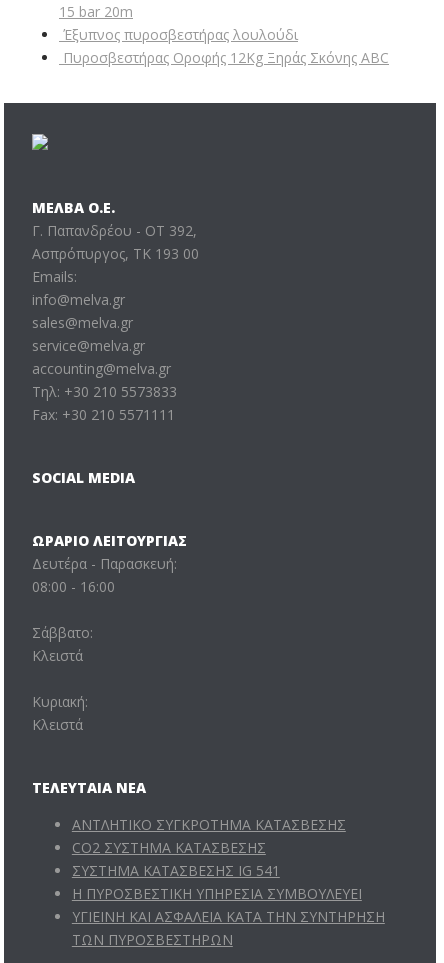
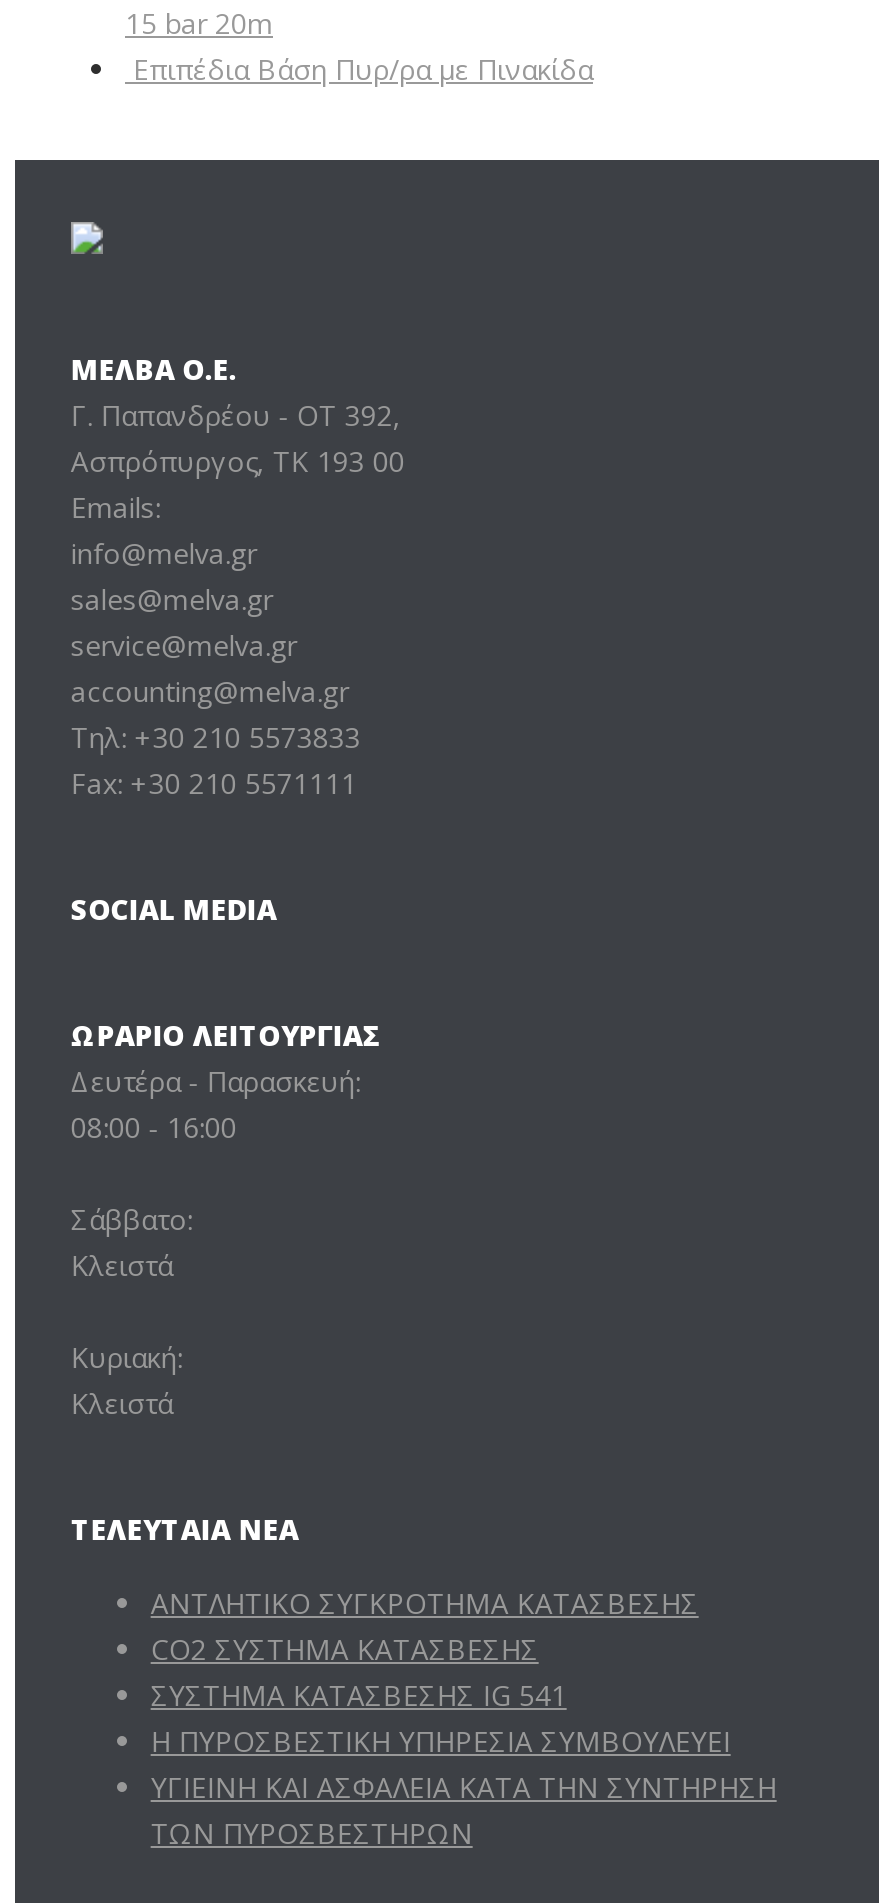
[63,25,389,67] Έξυπνος πυροσβεστήρας λουλούδι | Πυροσβεστήρας Οροφής 12Kg Ξηράς Σκόνης ABC -> [133,50,593,88] Επιπέδια Βάση Πυρ/ρα με Πινακίδα

